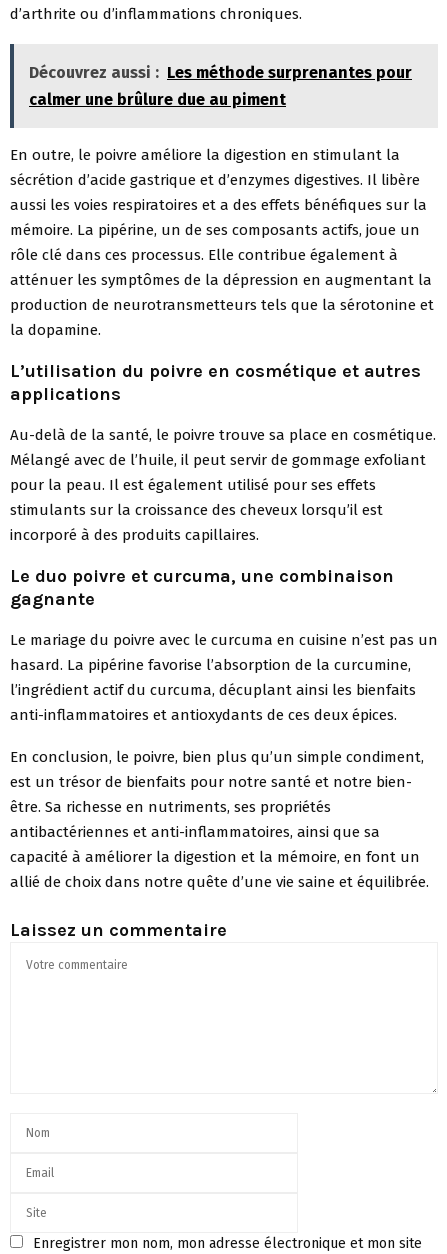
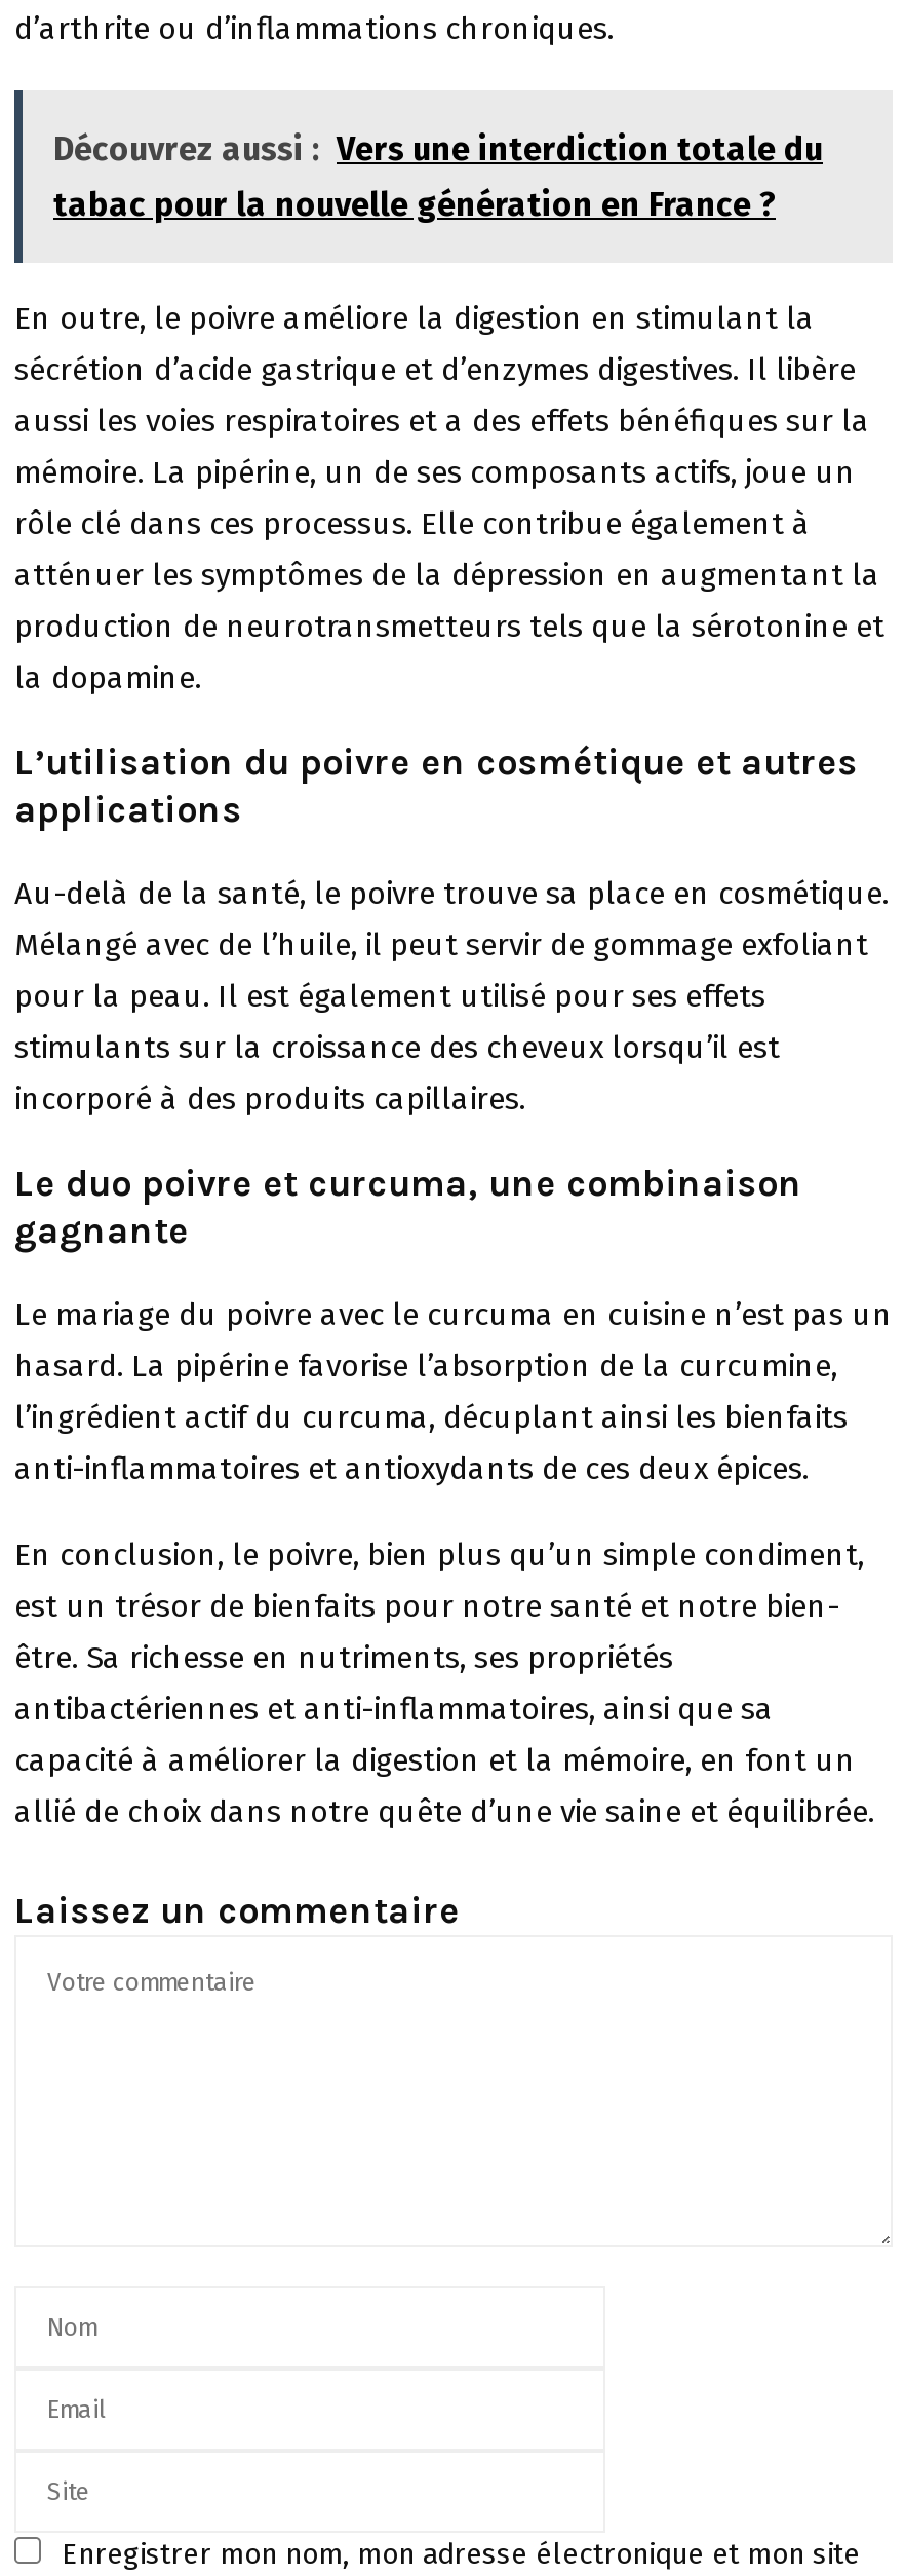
[29,62,412,108] Découvrez aussi : Les méthode surprenantes pour | calmer une brûlure due au piment -> [53,128,823,223] Découvrez aussi : Vers une interdiction totale du | tabac pour la nouvelle génération en France ?

